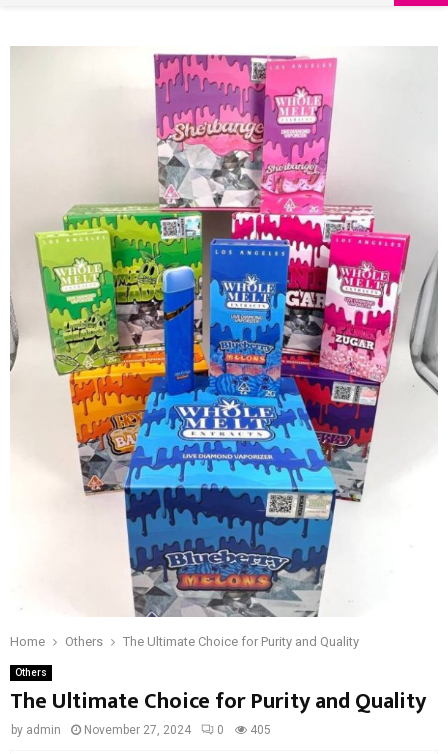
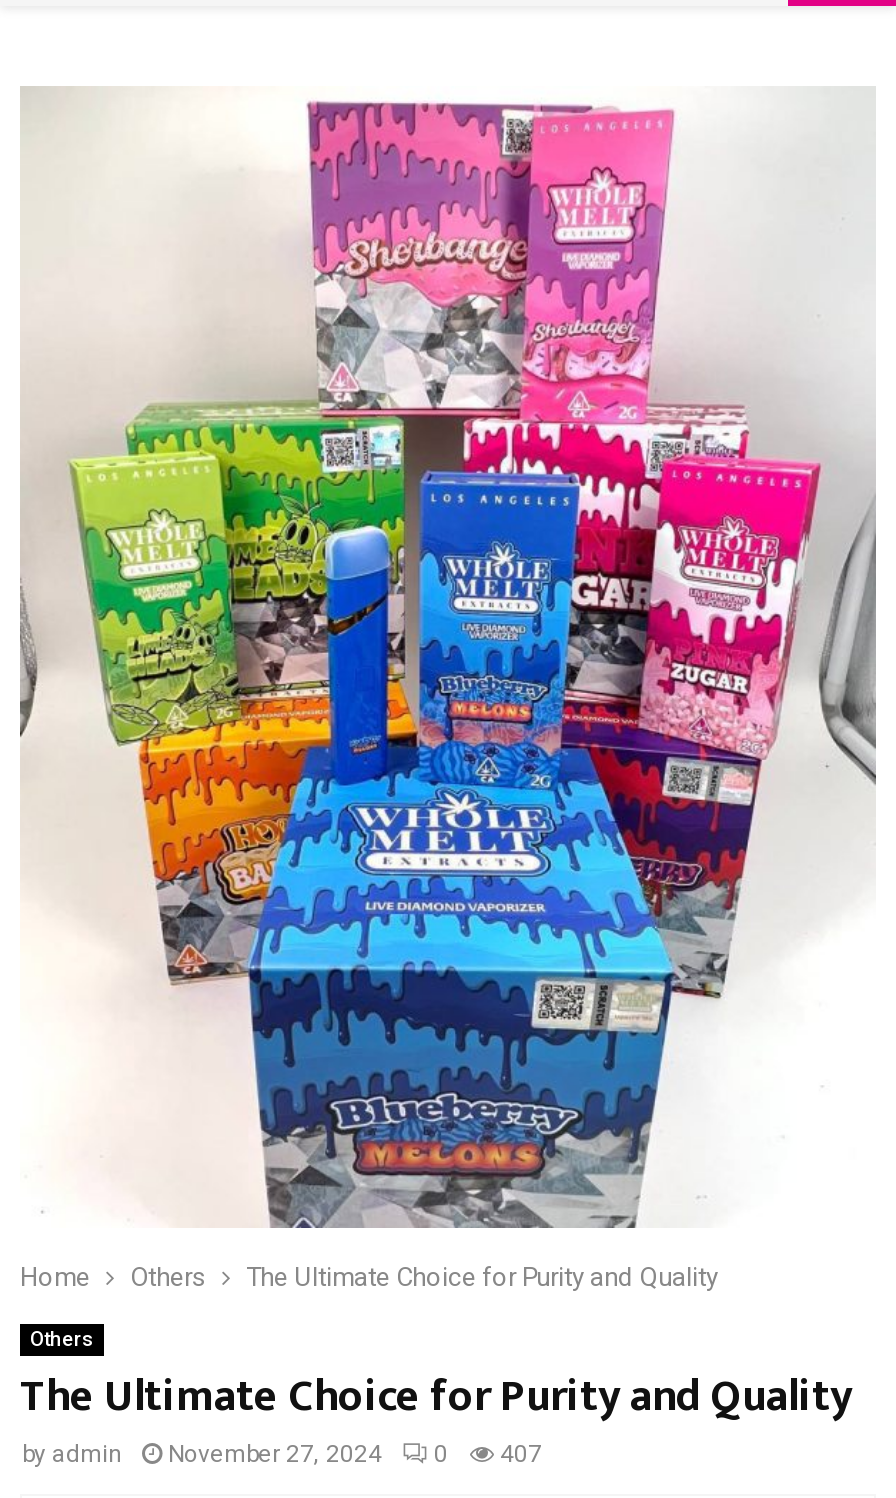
[11,723,271,737] by admin November 27, 2024 0 405 -> [22,1439,542,1467] by admin November 27, 2024 0 407

